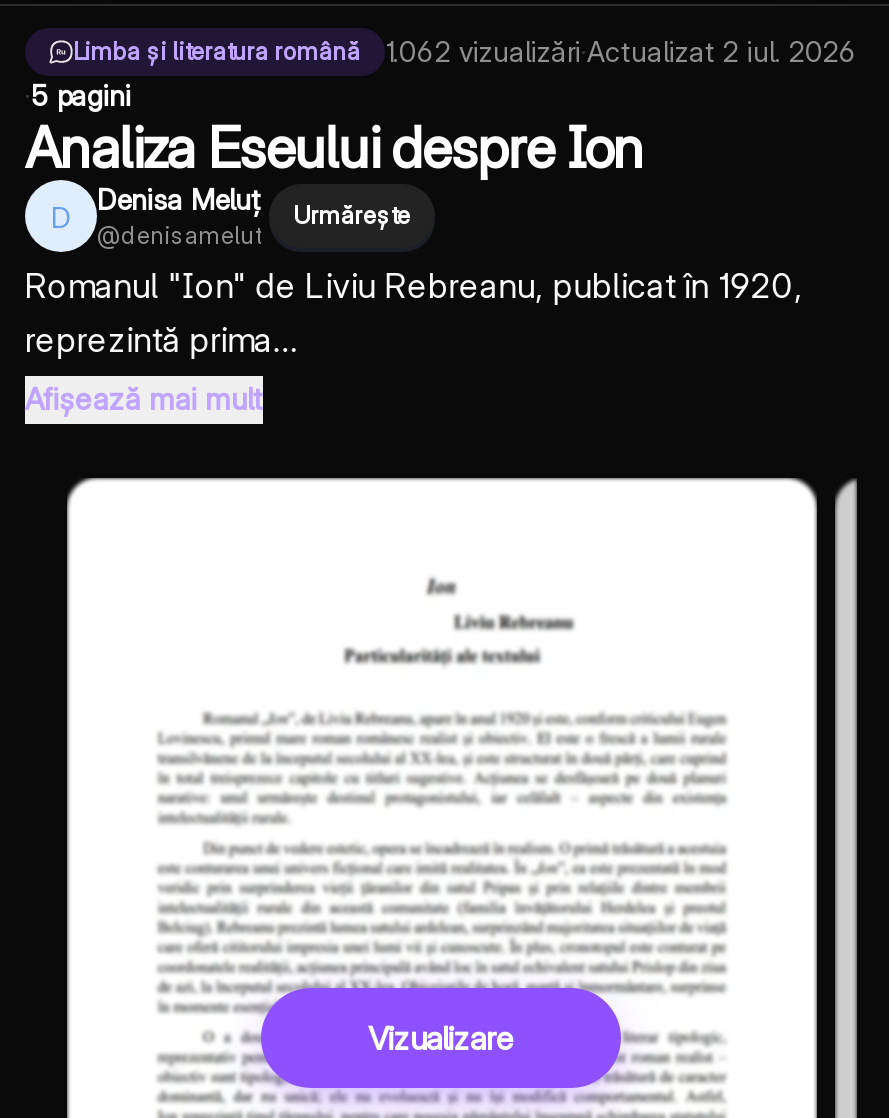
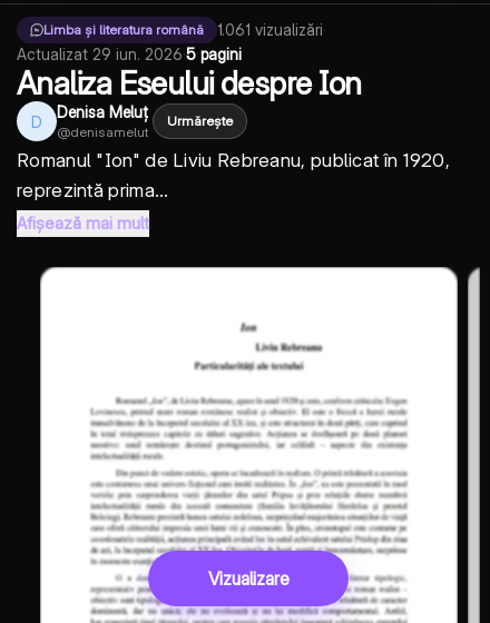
[25,34,857,112] 1.062 vizualizări·Actualizat 2 iul. 2026 | · 5 pagini -> [17,20,326,63] 1.061 vizualizări · | Actualizat 29 iun. 2026 · 5 pagini

